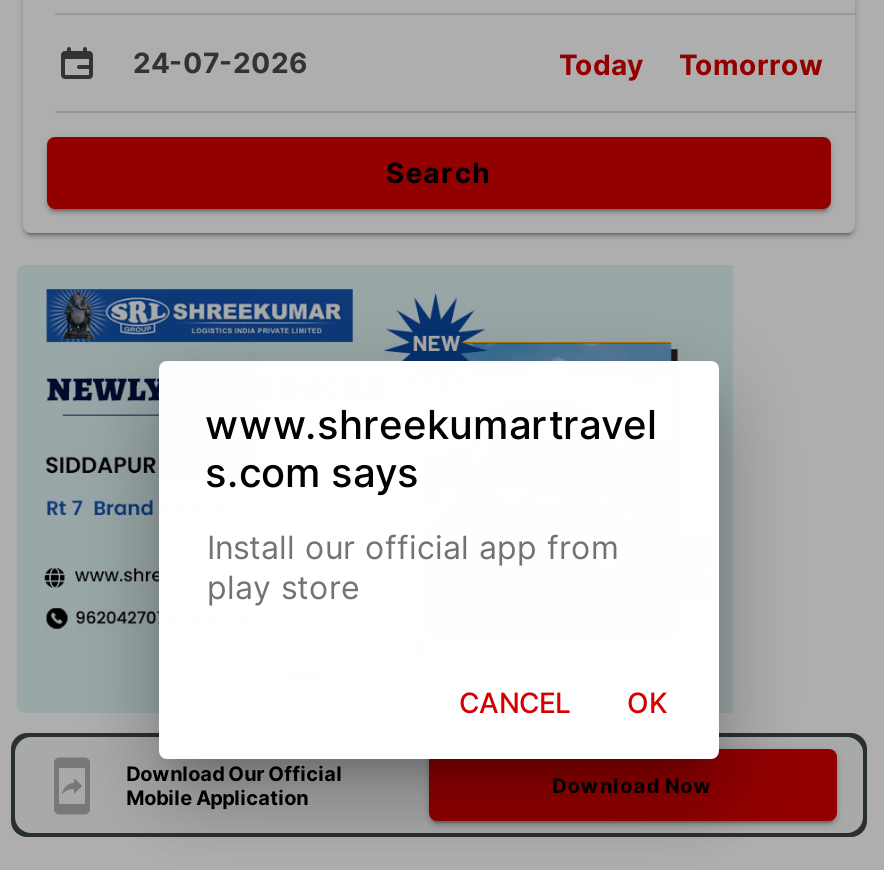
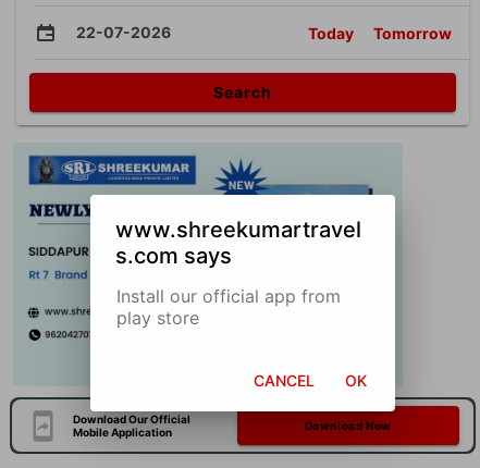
[133,45,307,79] 24-07-2026 -> [76,23,171,41] 22-07-2026

